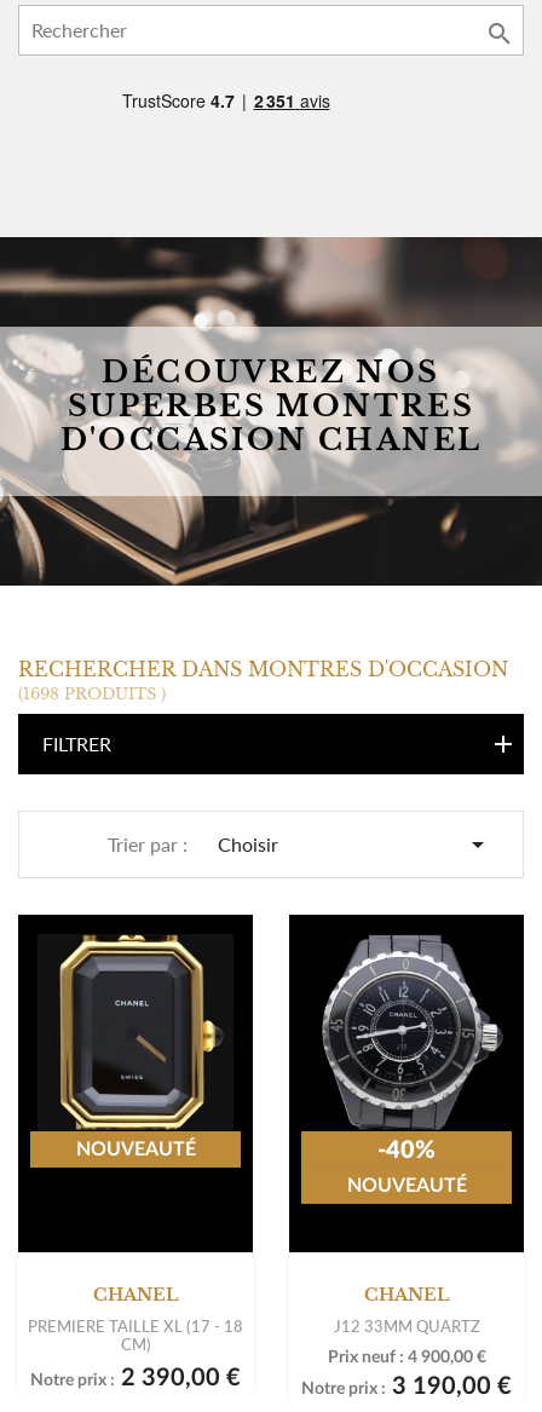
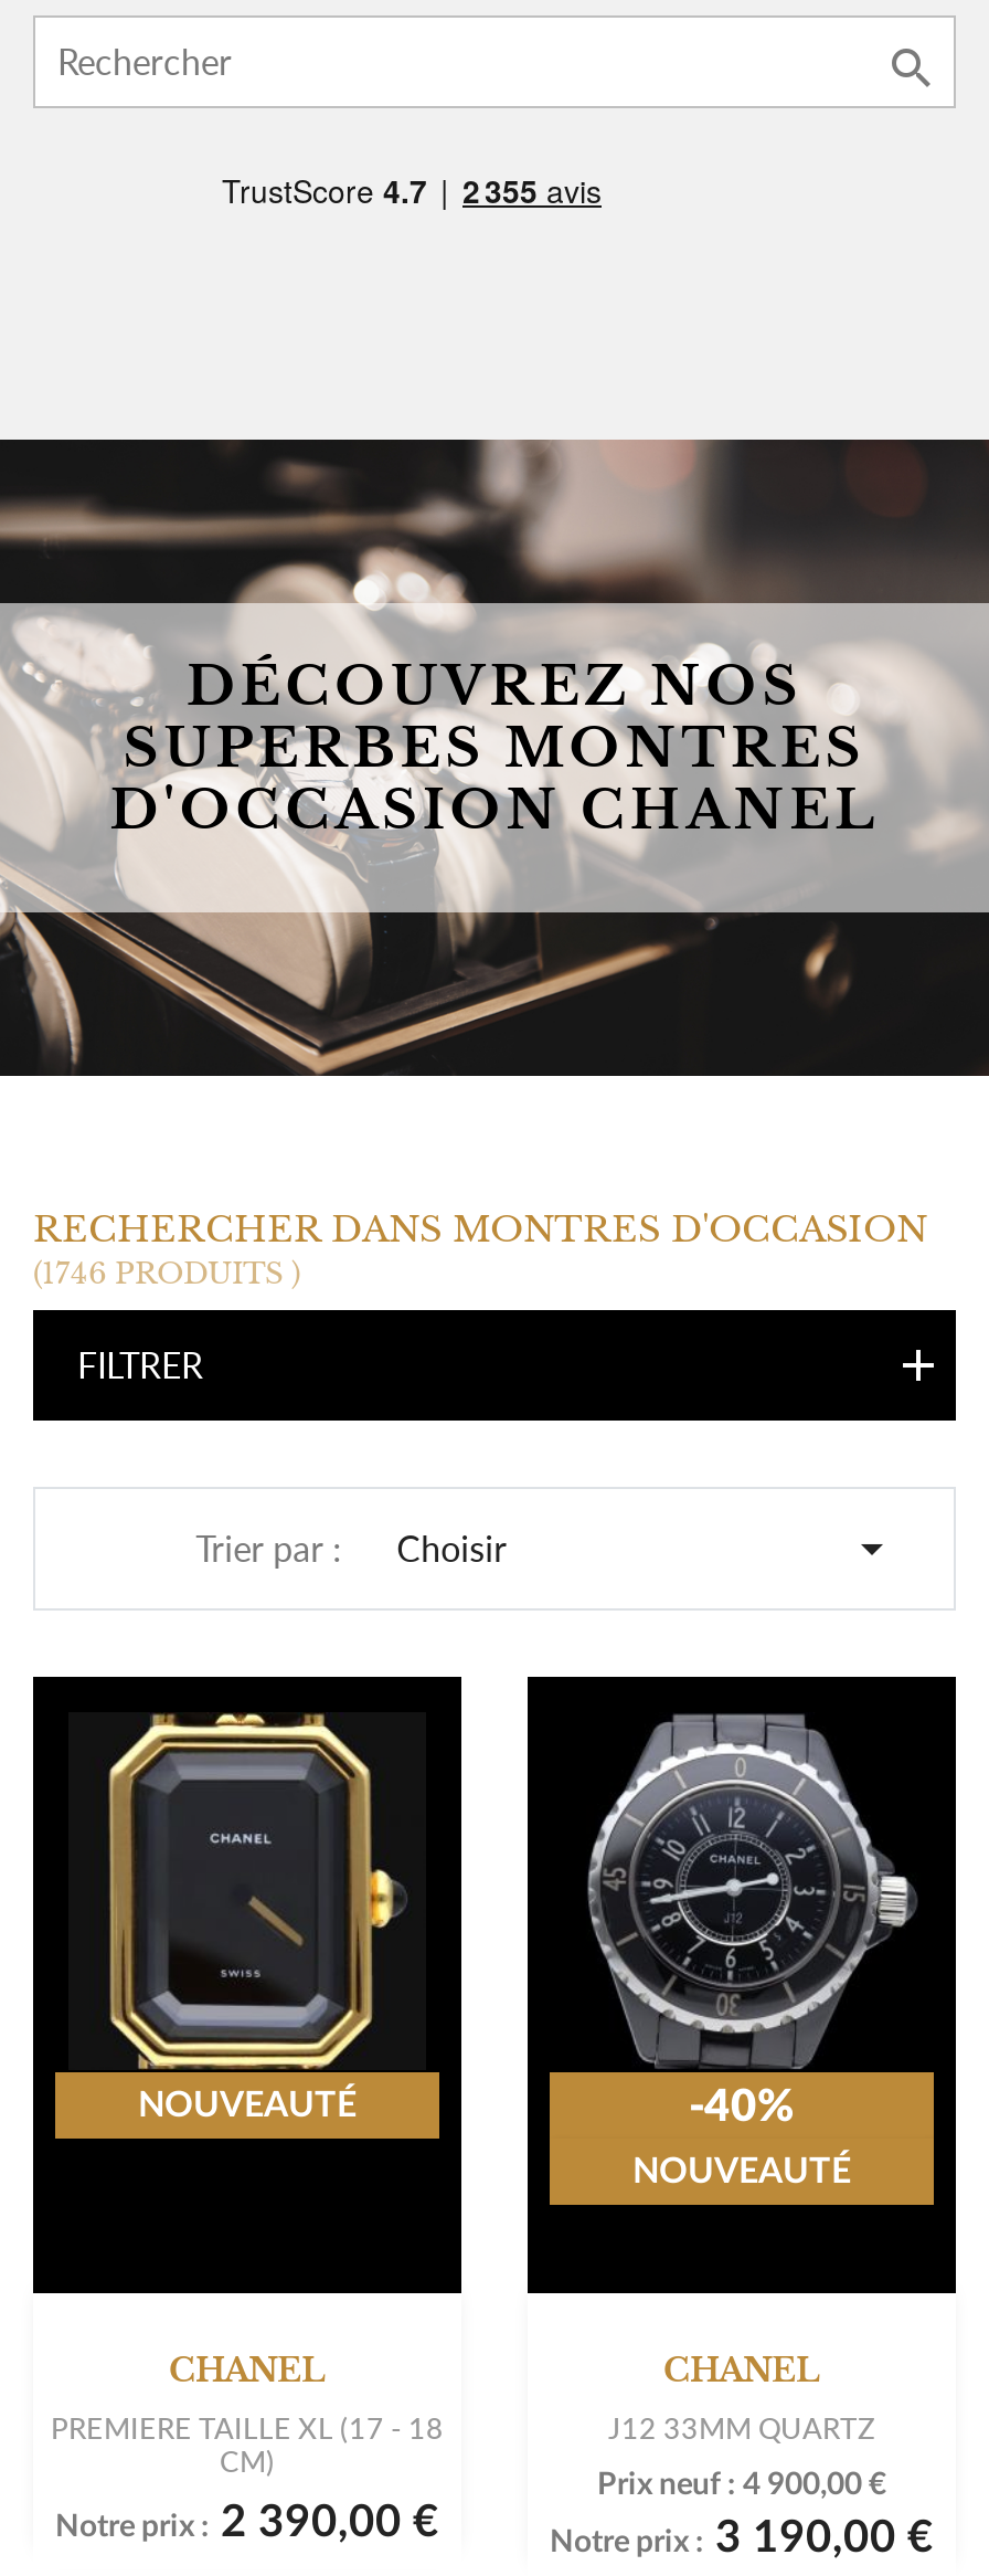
[18,685,166,704] (1698 PRODUITS ) -> [33,1257,300,1292] (1746 PRODUITS )

